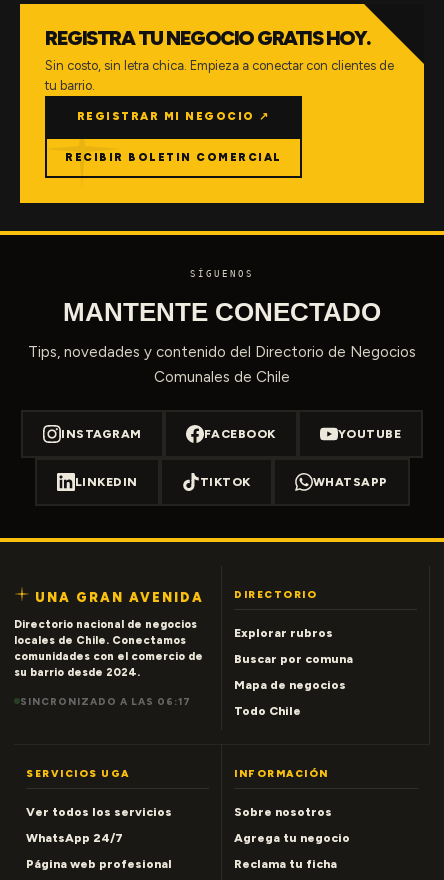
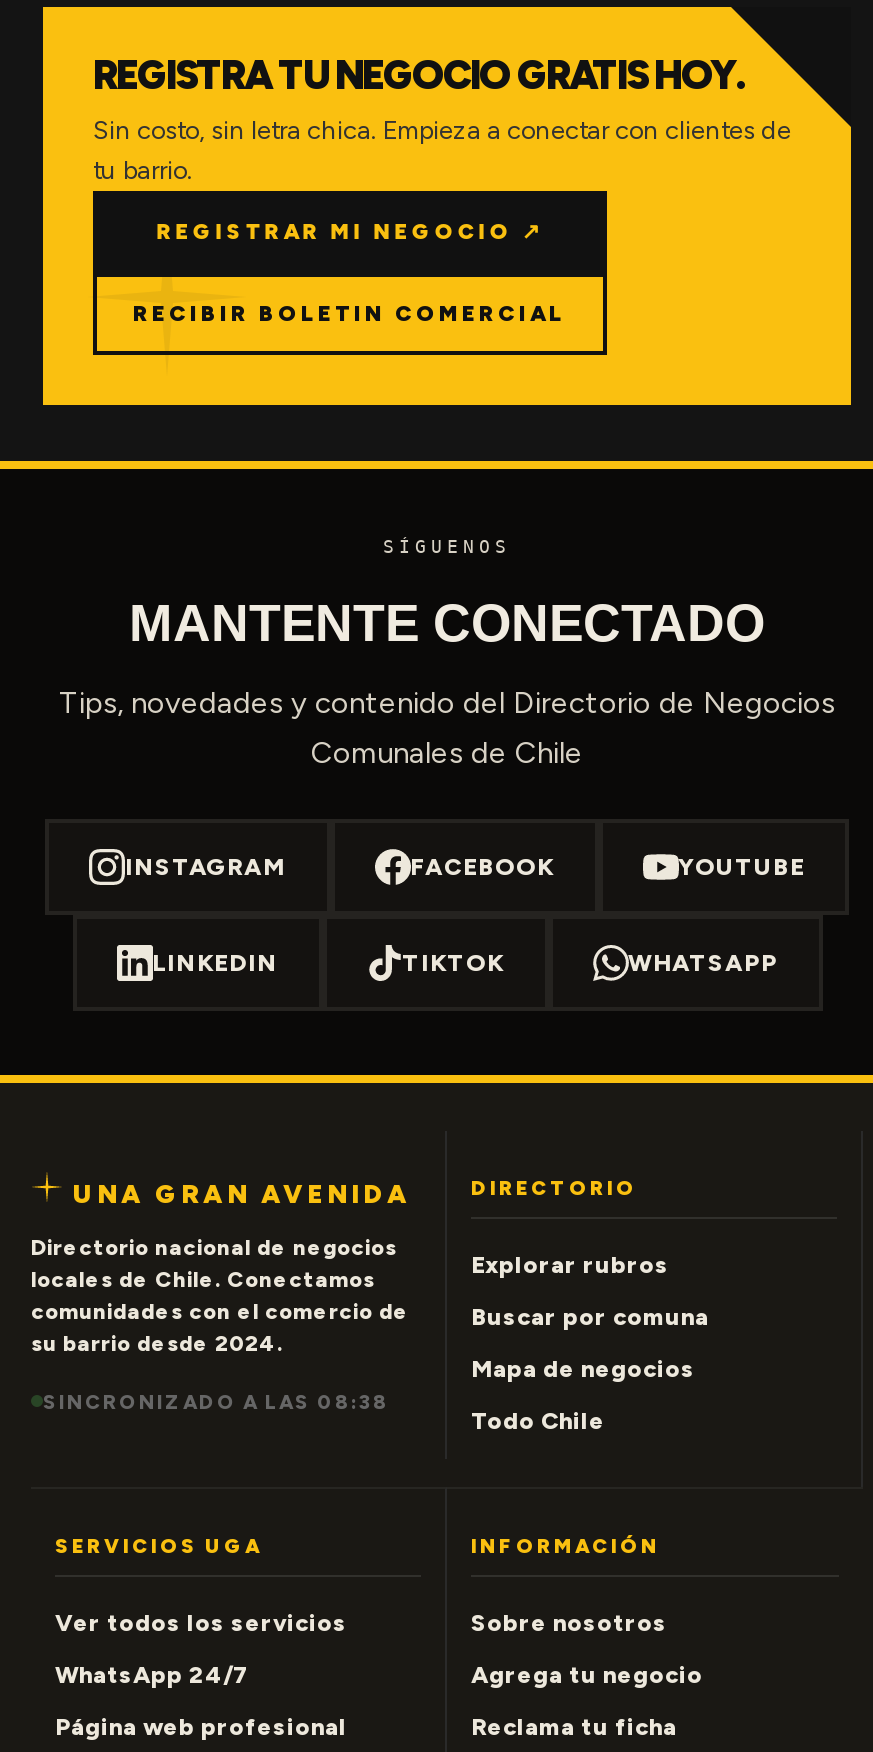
[20,695,191,708] SINCRONIZADO A LAS 06:17 -> [43,1389,389,1415] SINCRONIZADO A LAS 08:38

